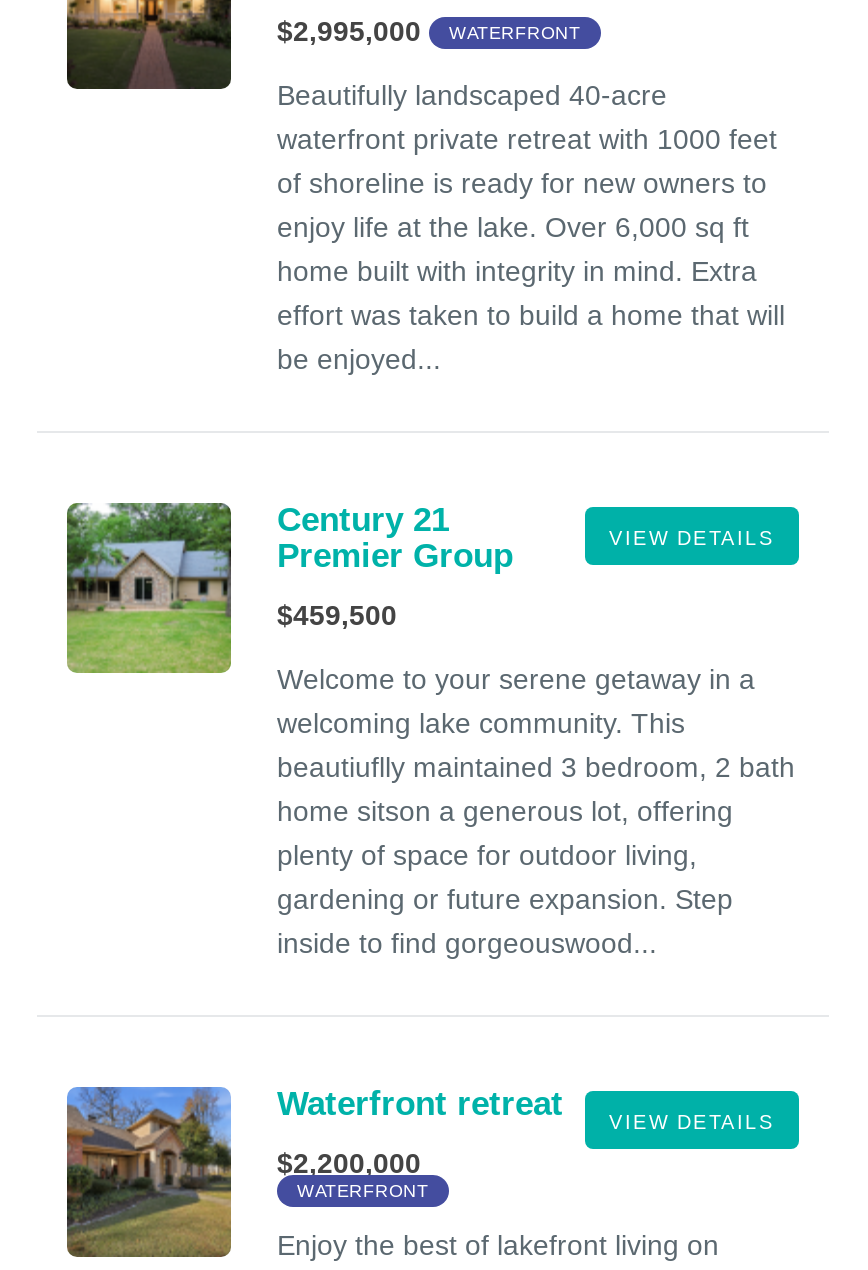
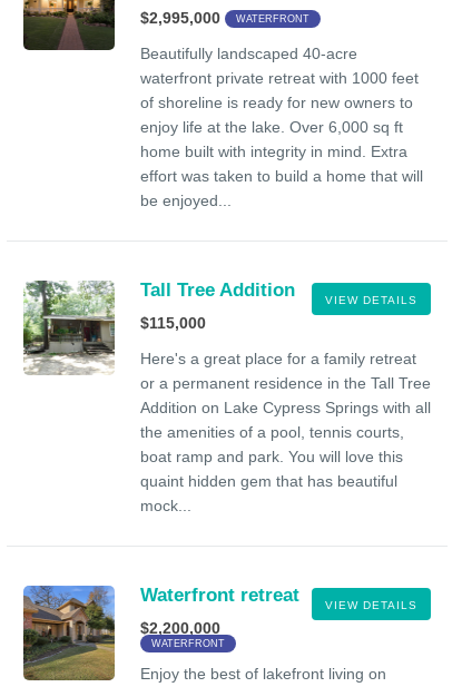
[65,500,513,674] [image] | Century 21 | Premier Group -> [23,279,295,375] [image] | Tall Tree Addition
[277,600,397,632] $459,500 -> [140,314,206,332] $115,000
[277,664,795,960] Welcome to your serene getaway in a | welcoming lake community. This | beautiuflly maintained 3 bedroom, 2 bath | home sitson a generous lot, offering | plenty of space for outdoor living, | gardening or future expansion. Step | inside to find gorgeouswood... -> [140,350,431,514] Here's a great place for a family retreat | or a permanent residence in the Tall Tree | Addition on Lake Cypress Springs with all | the amenities of a pool, tennis courts, | boat ramp and park. You will love this | quaint hidden gem that has beautiful | mock...

